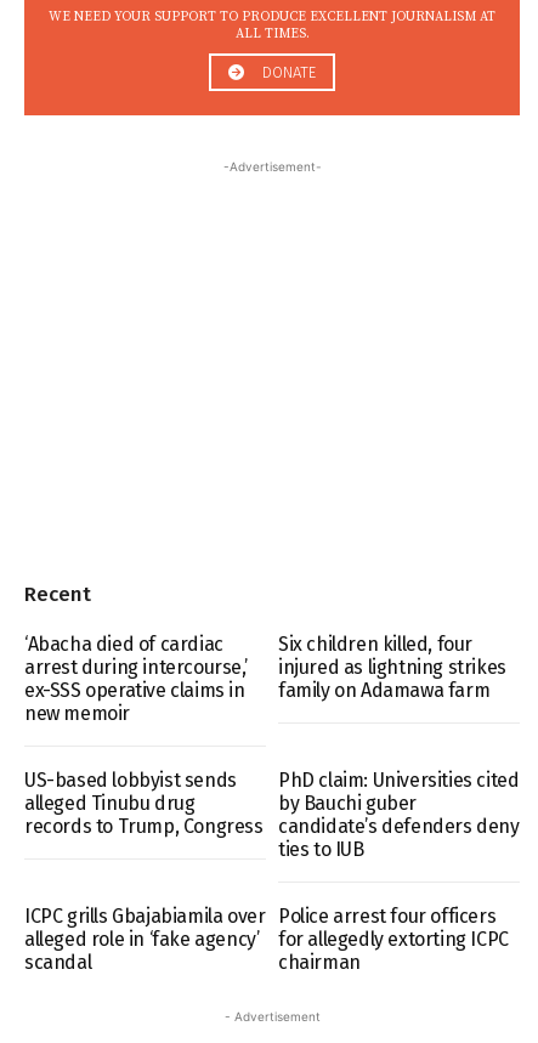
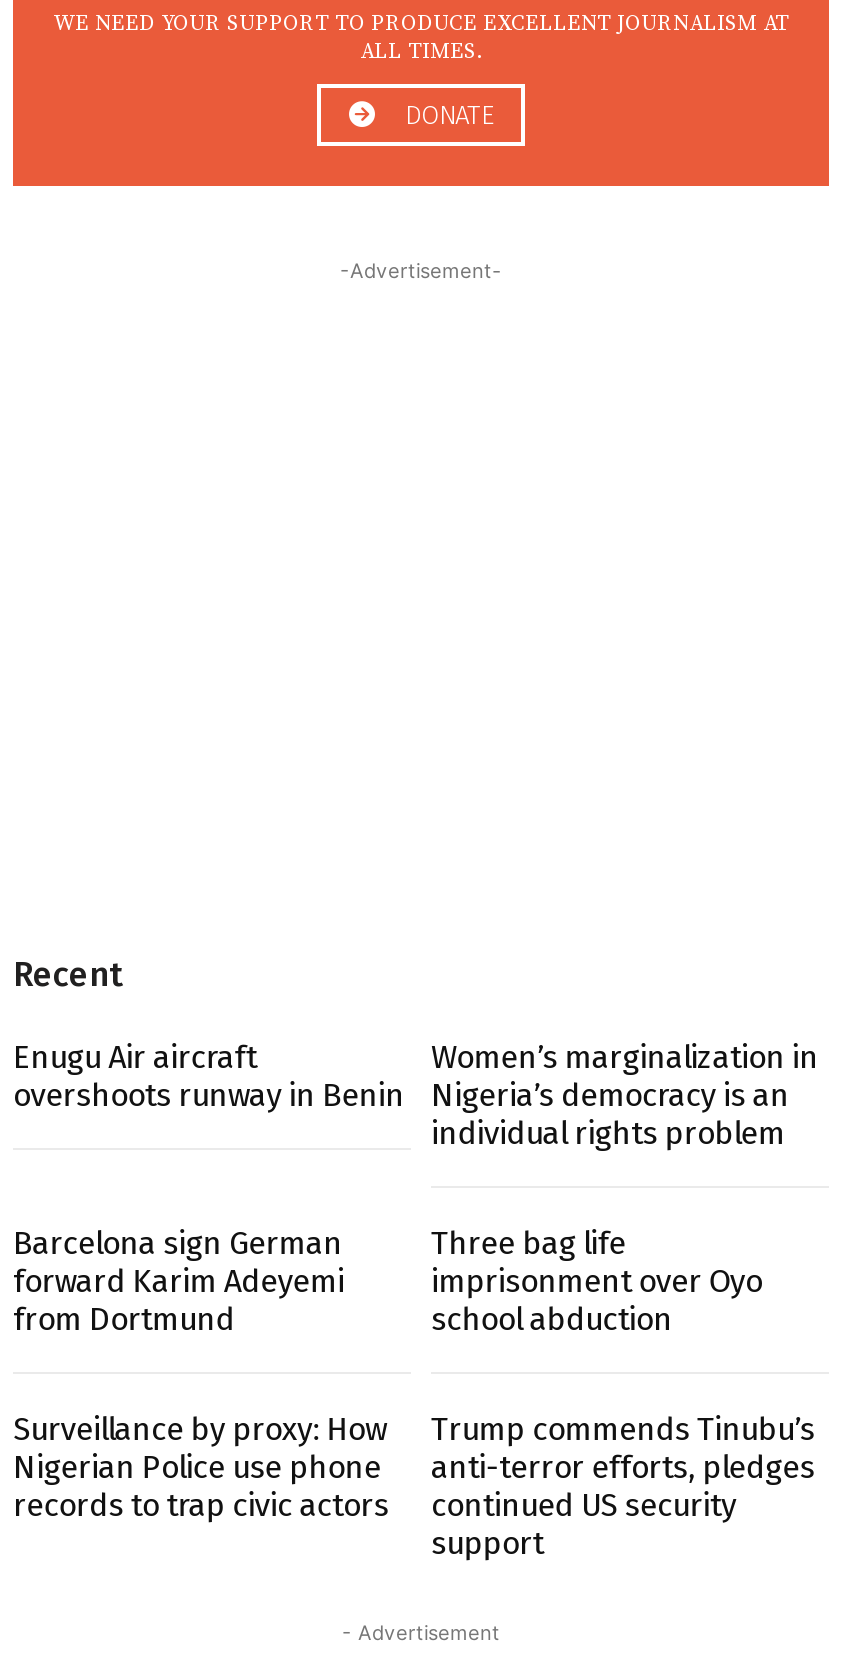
[24,632,247,724] ‘Abacha died of cardiac | arrest during intercourse,’ | ex-SSS operative claims in | new memoir -> [13,1037,404,1113] Enugu Air aircraft | overshoots runway in Benin
[278,632,506,701] Six children killed, four | injured as lightning strikes | family on Adamawa farm -> [431,1037,818,1151] Women’s marginalization in | Nigeria’s democracy is an | individual rights problem
[24,768,263,837] US-based lobbyist sends | alleged Tinubu drug | records to Trump, Congress -> [13,1223,344,1337] Barcelona sign German | forward Karim Adeyemi | from Dortmund
[278,768,519,860] PhD claim: Universities cited | by Bauchi guber | candidate’s defenders deny | ties to IUB -> [431,1223,762,1337] Three bag life | imprisonment over Oyo | school abduction
[24,904,265,973] ICPC grills Gbajabiamila over | alleged role in ‘fake agency’ | scandal -> [13,1409,389,1523] Surveillance by proxy: How | Nigerian Police use phone | records to trap civic actors
[278,904,509,973] Police arrest four officers | for allegedly extorting ICPC | chairman -> [431,1409,815,1561] Trump commends Tinubu’s | anti-terror efforts, pledges | continued US security | support

